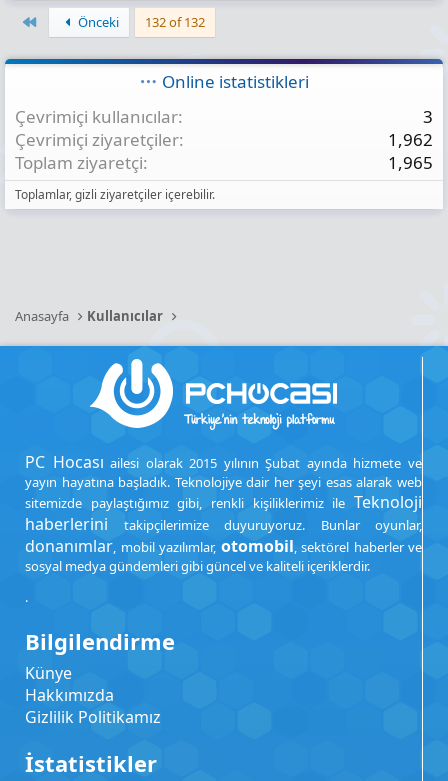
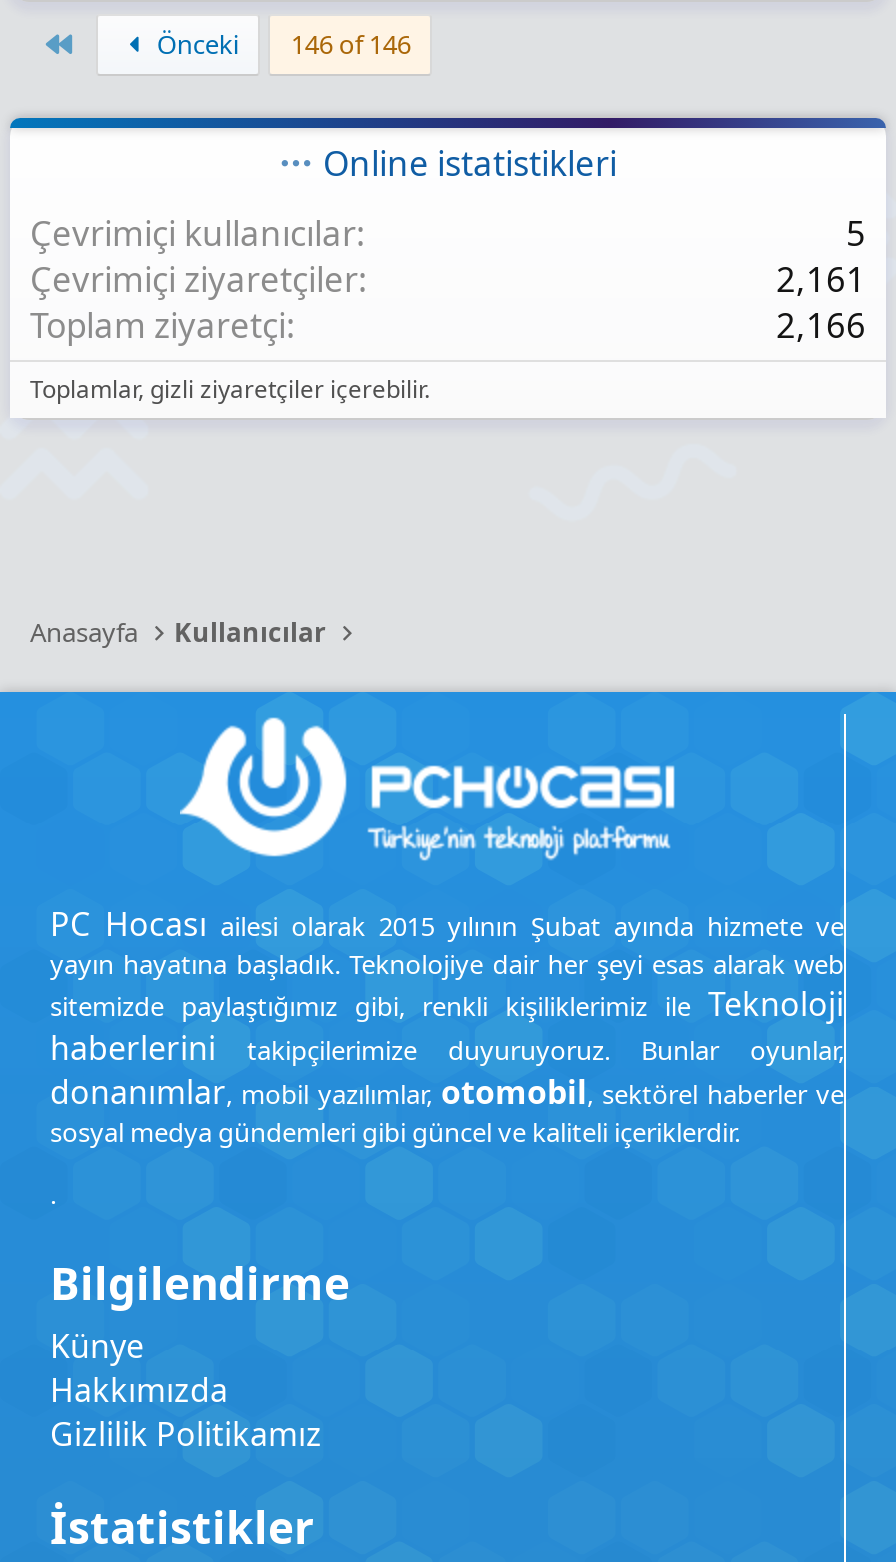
[145,13,205,31] 132 of 132 -> [291,27,411,63] 146 of 146
[423,105,433,128] 3 -> [846,211,866,257] 5
[388,128,433,151] 1,962 -> [776,257,866,303] 2,161
[388,151,433,174] 1,965 -> [776,303,866,349] 2,166

